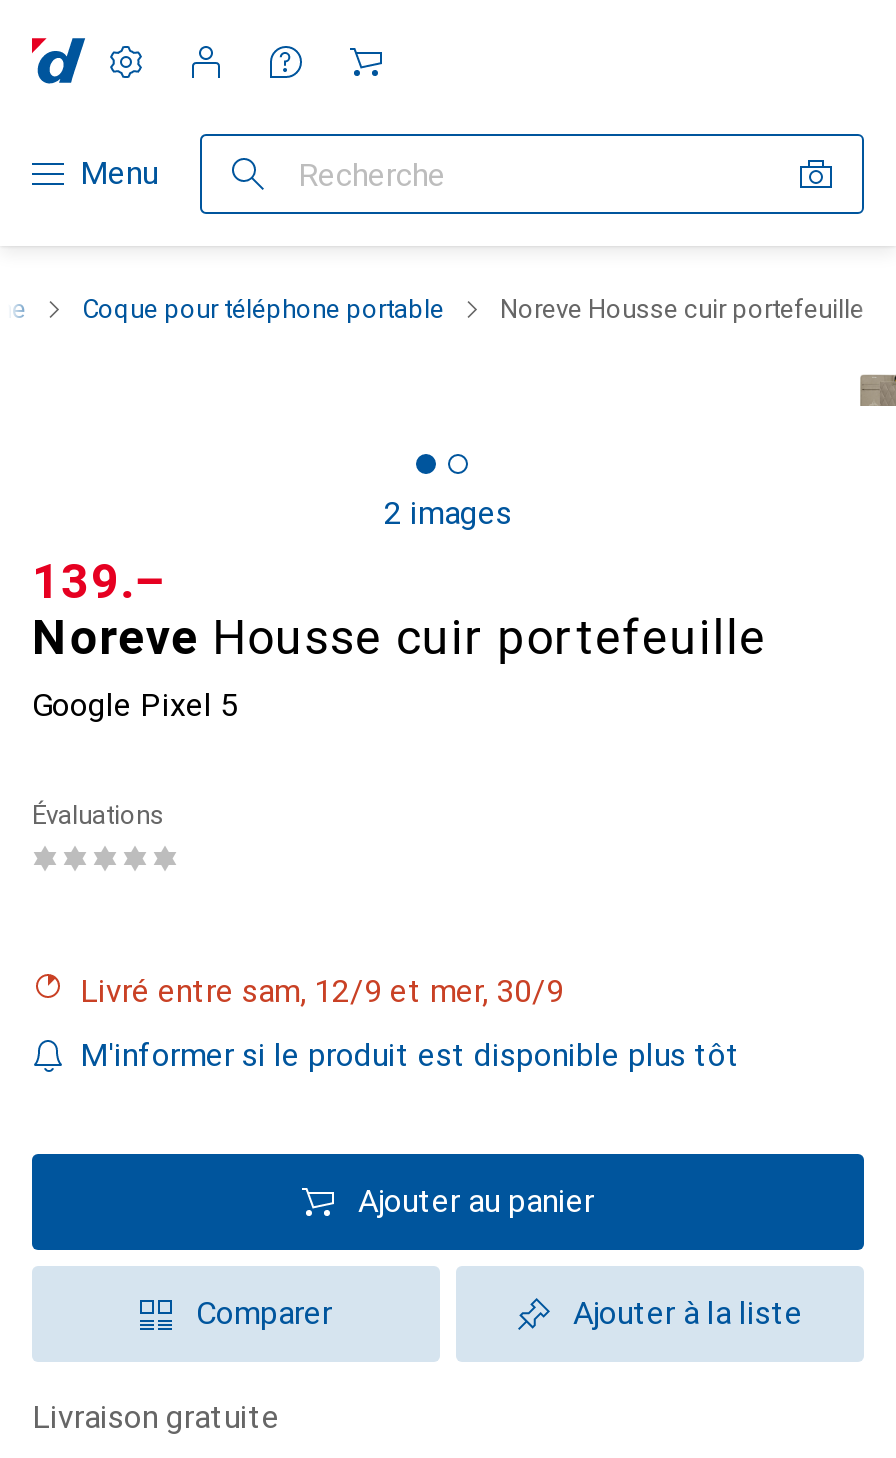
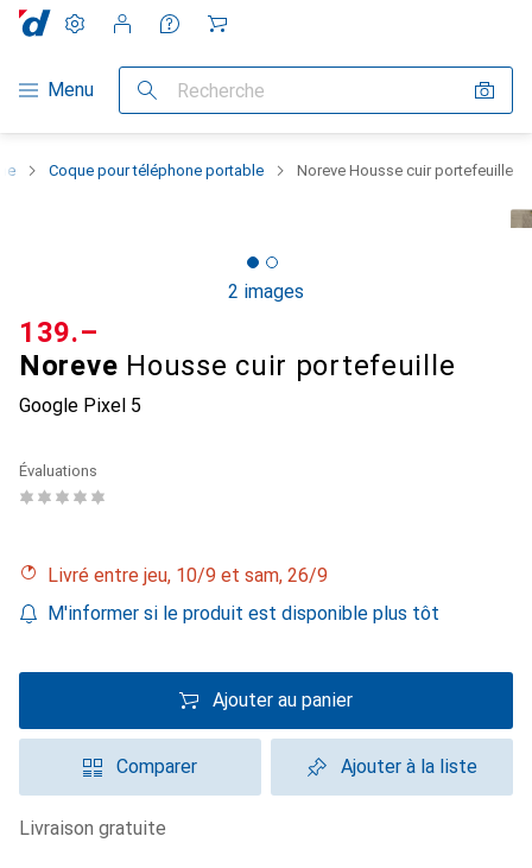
[98,972,564,1010] Livré entre sam, 12/9 et mer, 30/9 -> [58,564,328,587] Livré entre jeu, 10/9 et sam, 26/9

